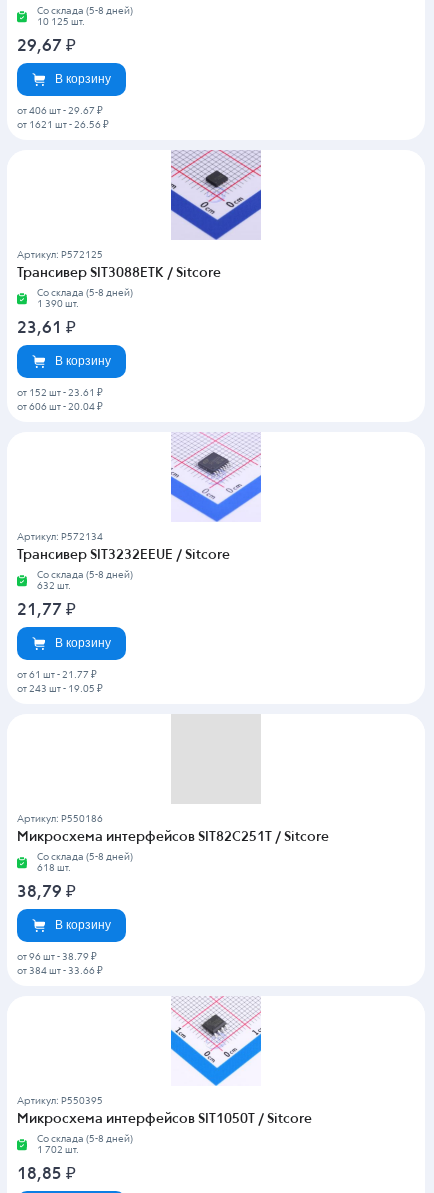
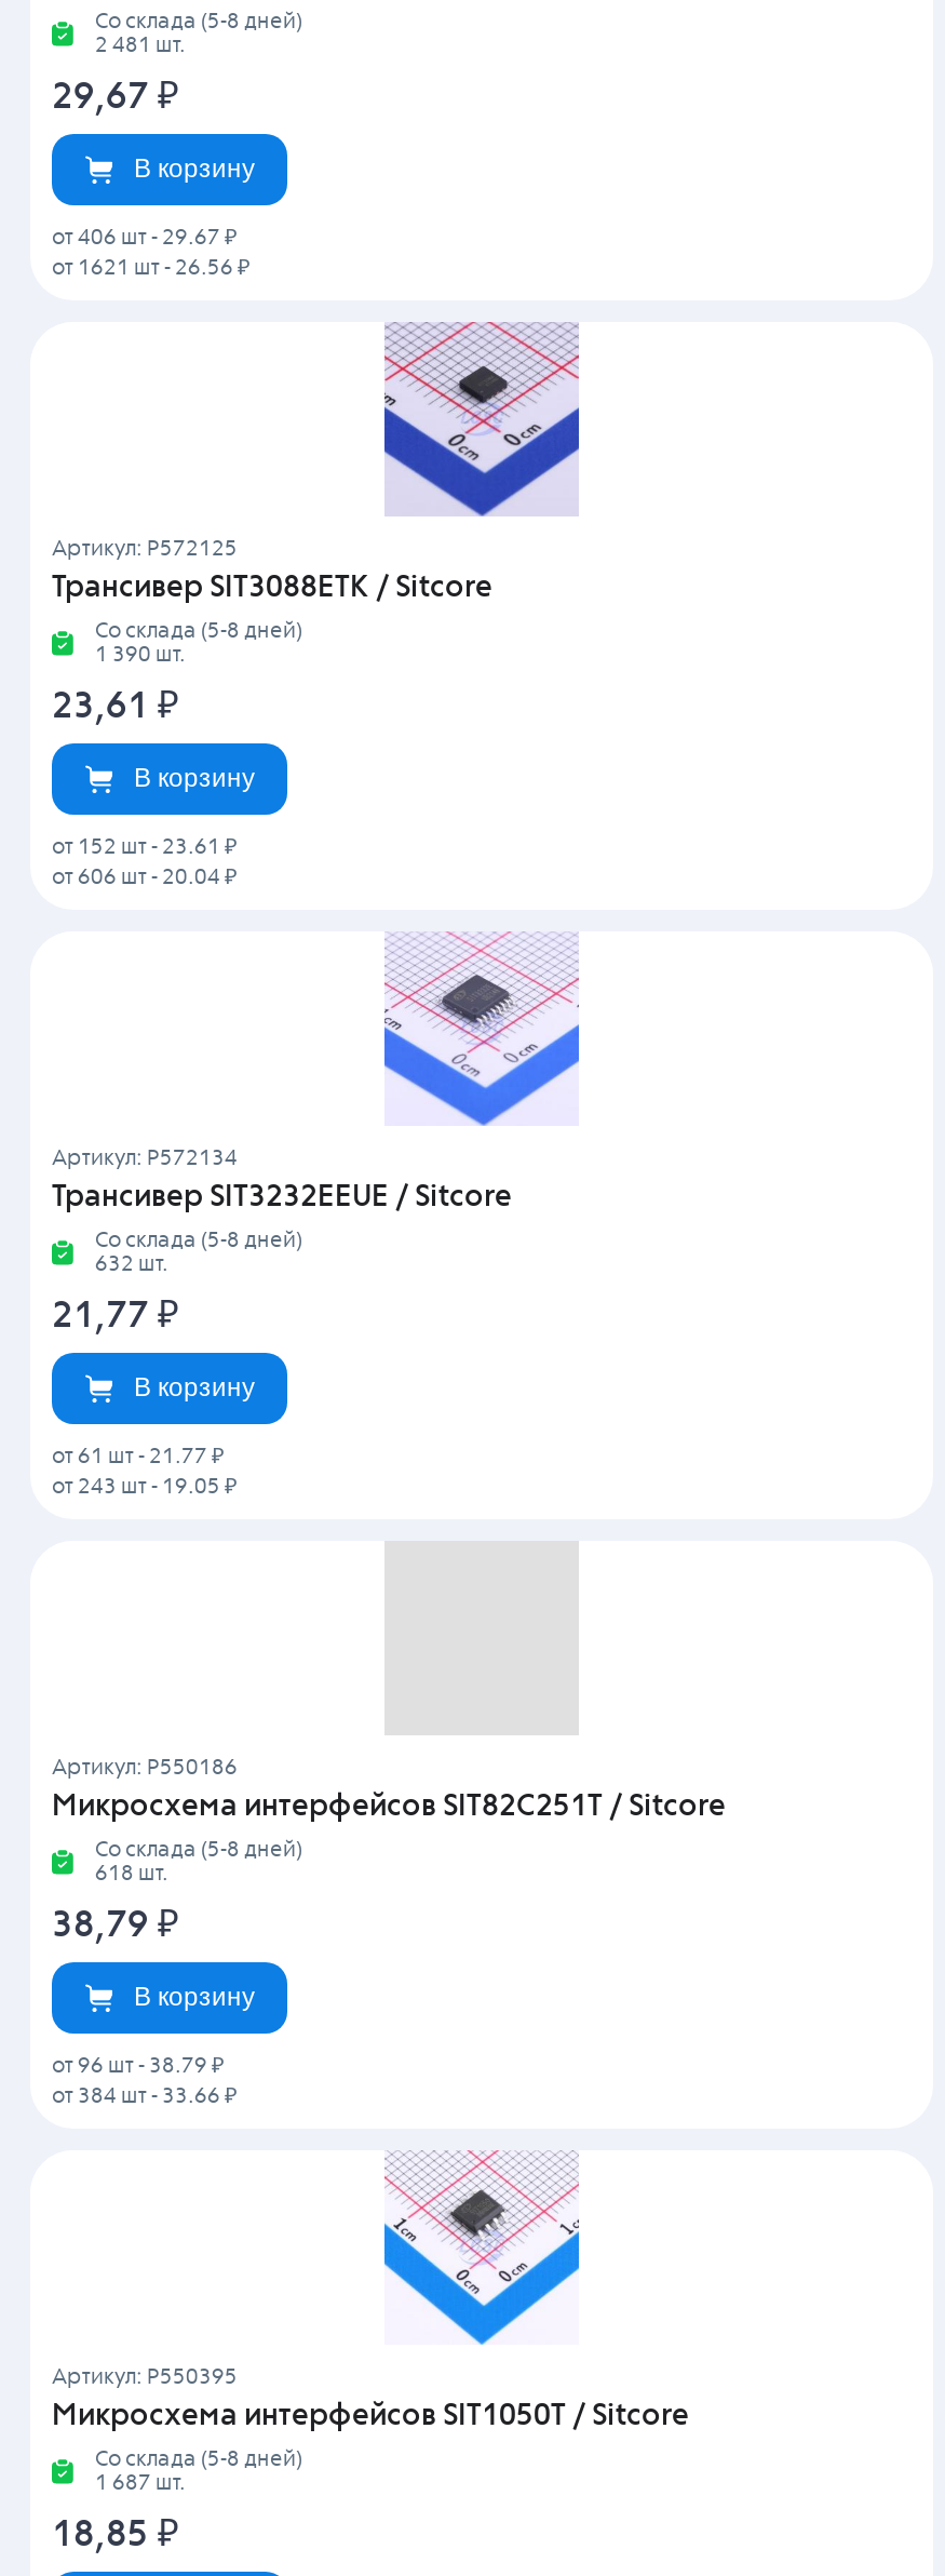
[37,17,85,27] 10 125 шт. -> [95,35,186,57] 2 481 шт.
[37,1145,79,1155] 1 702 шт. -> [95,2473,186,2495] 1 687 шт.

